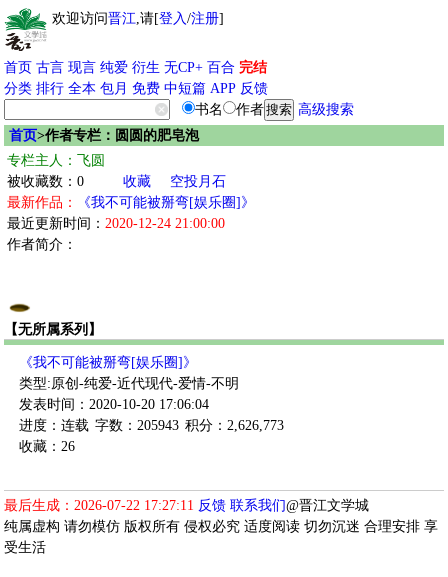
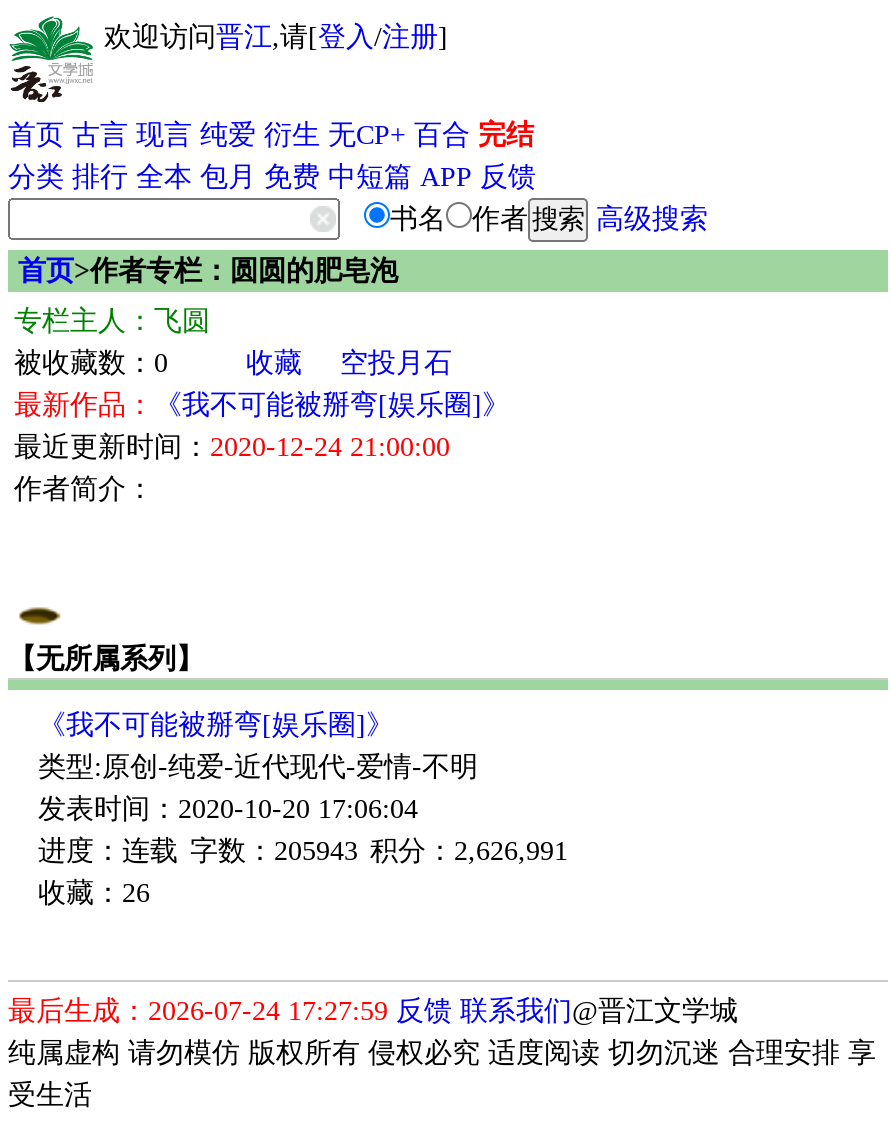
[19,418,284,433] 进度：连载 字数：205943 积分：2,626,773 -> [38,836,568,866] 进度：连载 字数：205943 积分：2,626,991
[4,498,369,513] 最后生成：2026-07-22 17:27:11 反馈 联系我们@晋江文学城 -> [8,996,738,1026] 最后生成：2026-07-24 17:27:59 反馈 联系我们@晋江文学城

